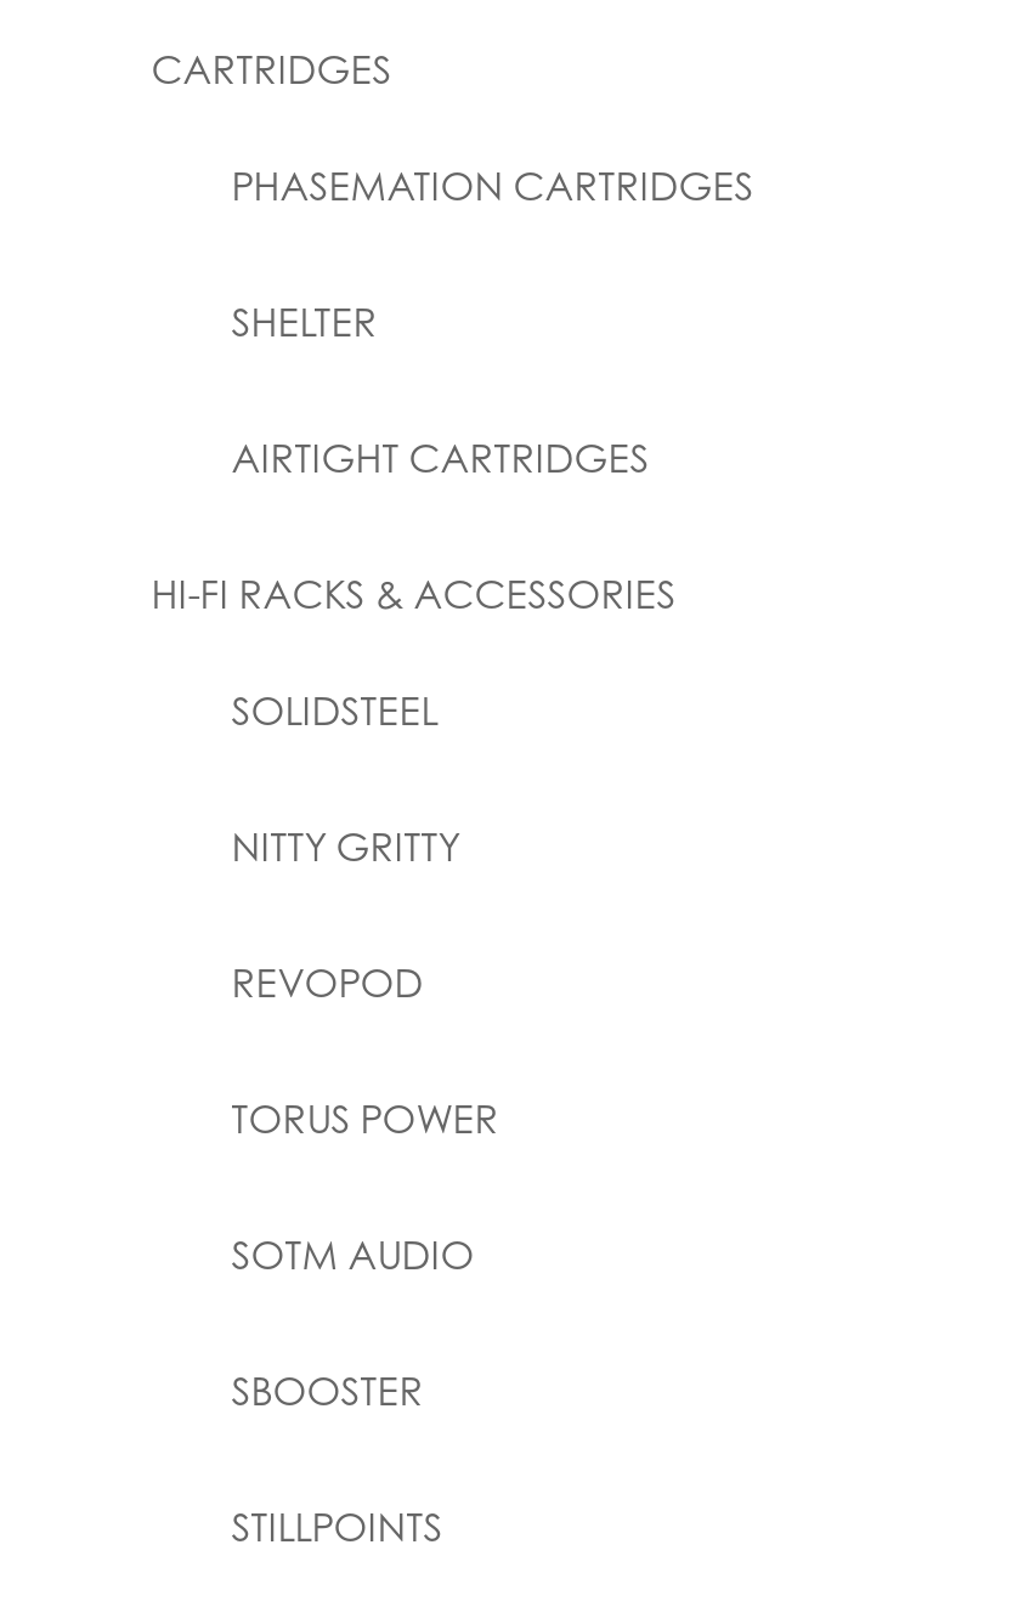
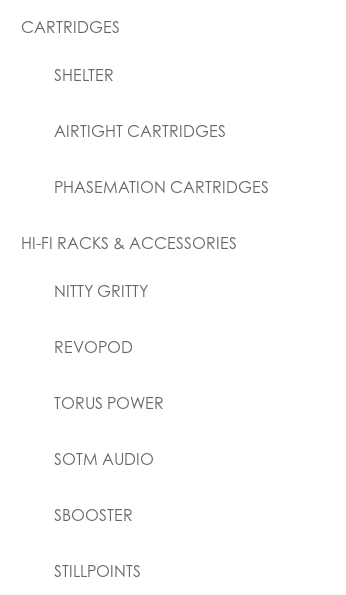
moved [232,162,754,211] -> [54,177,269,197]: PHASEMATION CARTRIDGES
[232,687,438,735] SOLIDSTEEL -> none

